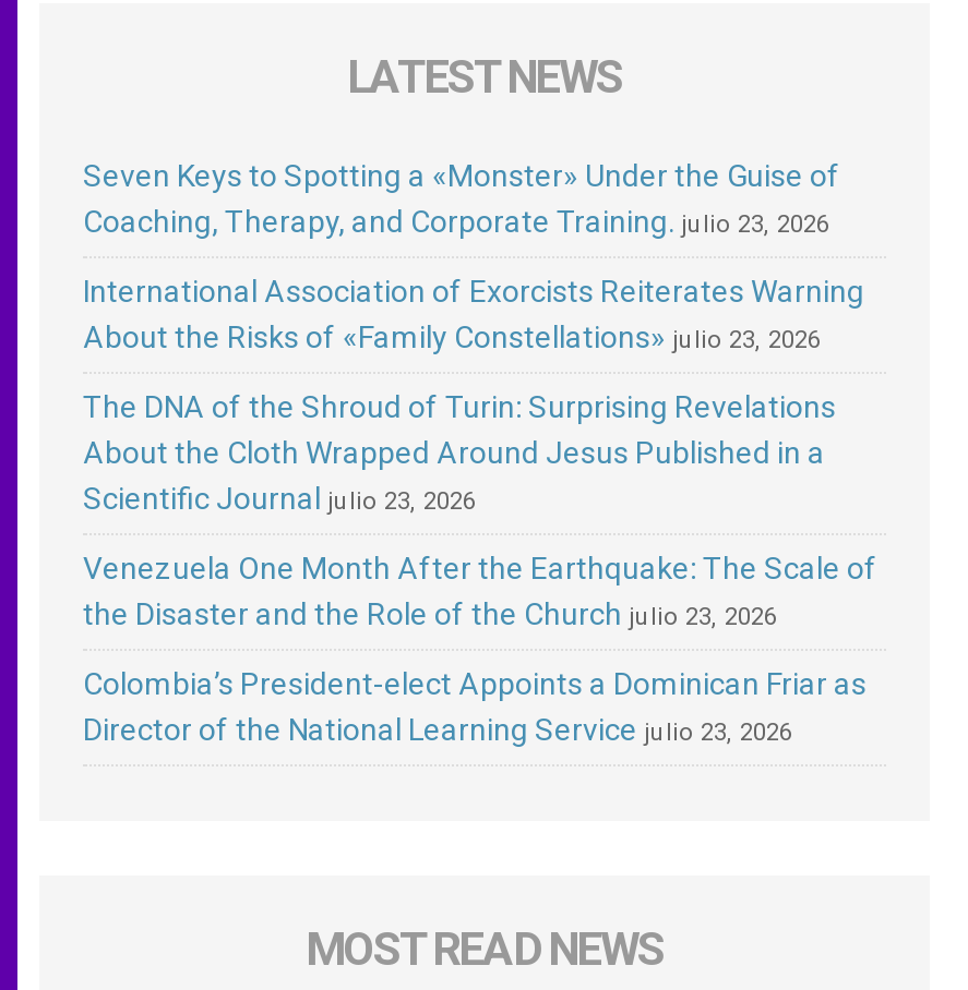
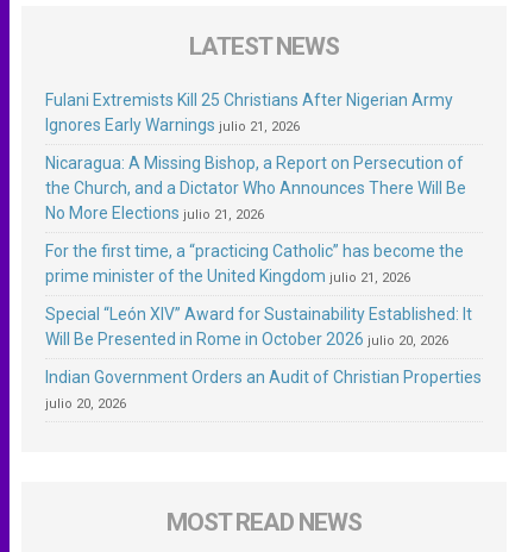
[83,157,877,746] Seven Keys to Spotting a «Monster» Under the Guise of | Coaching, Therapy, and Corporate Training. julio 23, 2026 | International Association of Exorcists Reiterates Warning | About the Risks of «Family Constellations» julio 23, 2026 | The DNA of the Shroud of Turin: Surprising Revelations | About the Cloth Wrapped Around Jesus Published in a | Scientific Journal julio 23, 2026 | Venezuela One Month After the Earthquake: The Scale of | the Disaster and the Role of the Church julio 23, 2026 | Colombia’s President-elect Appoints a Dominican Friar as | Director of the National Learning Service julio 23, 2026 -> [45,90,482,411] Fulani Extremists Kill 25 Christians After Nigerian Army | Ignores Early Warnings julio 21, 2026 | Nicaragua: A Missing Bishop, a Report on Persecution of | the Church, and a Dictator Who Announces There Will Be | No More Elections julio 21, 2026 | For the first time, a “practicing Catholic” has become the | prime minister of the United Kingdom julio 21, 2026 | Special “León XIV” Award for Sustainability Established: It | Will Be Presented in Rome in October 2026 julio 20, 2026 | Indian Government Orders an Audit of Christian Properties | julio 20, 2026

